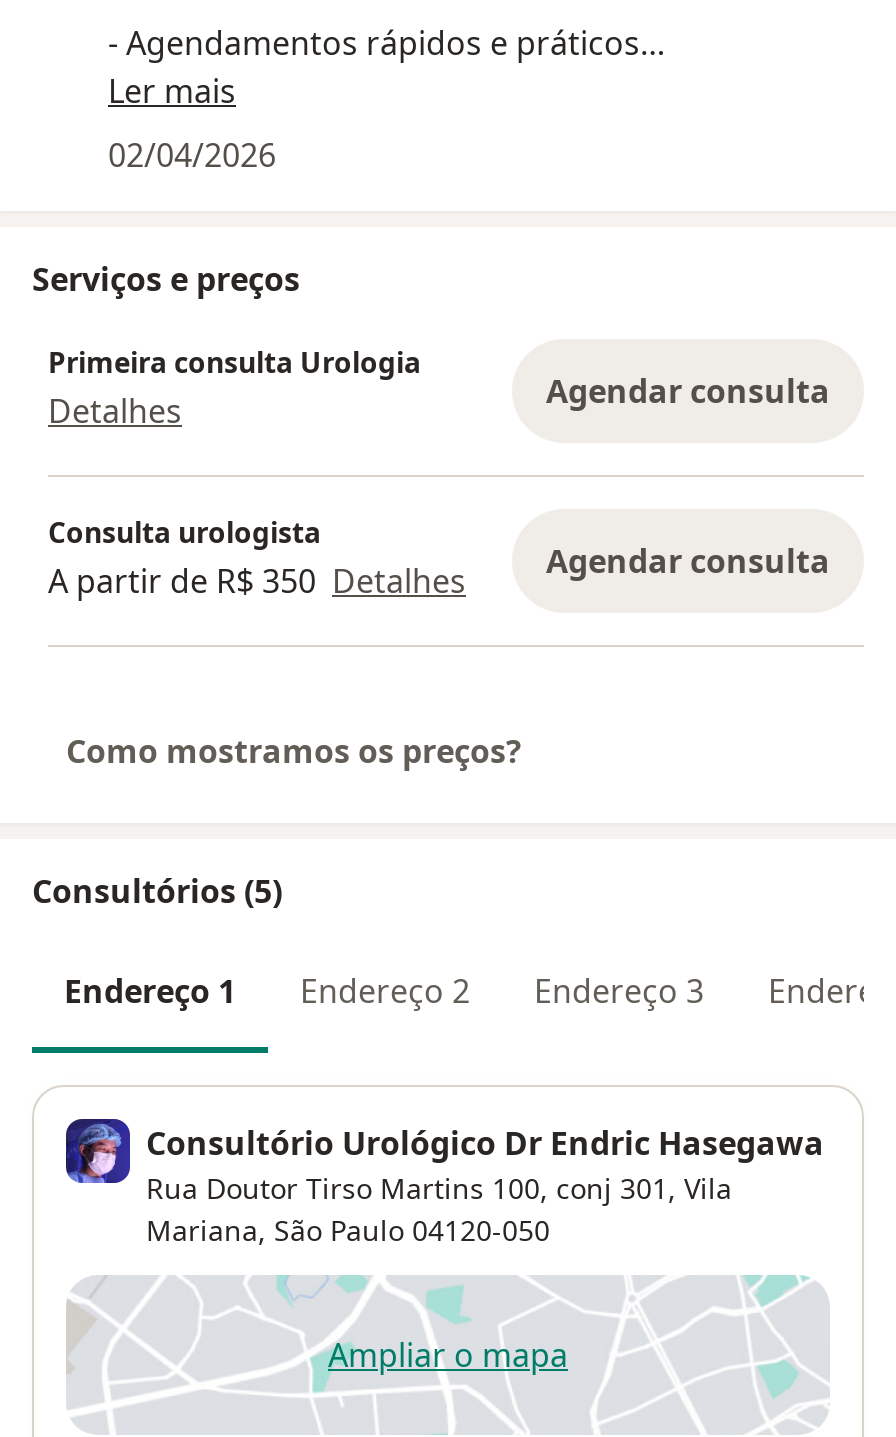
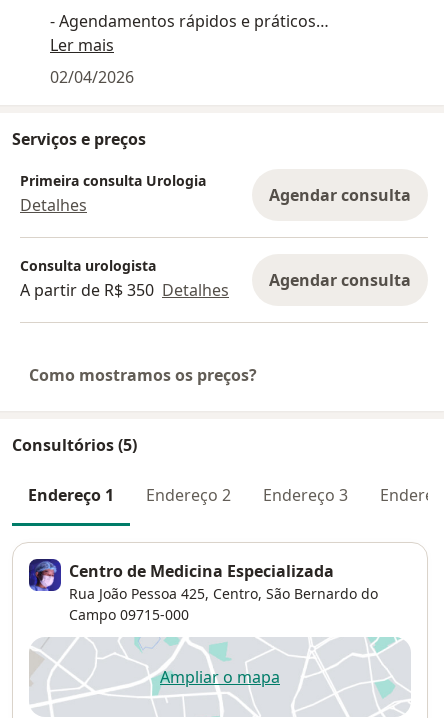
[146,1121,824,1249] Consultório Urológico Dr Endric Hasegawa | Rua Doutor Tirso Martins 100, conj 301, Vila | Mariana, São Paulo 04120-050 -> [69,560,378,624] Centro de Medicina Especializada | Rua João Pessoa 425, Centro, São Bernardo do | Campo 09715-000

